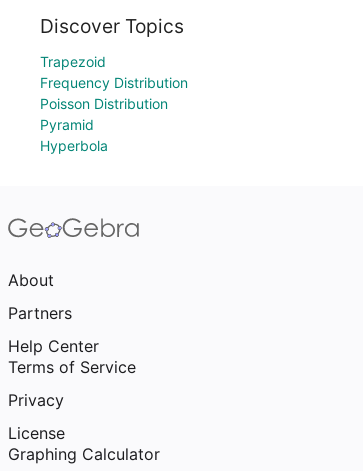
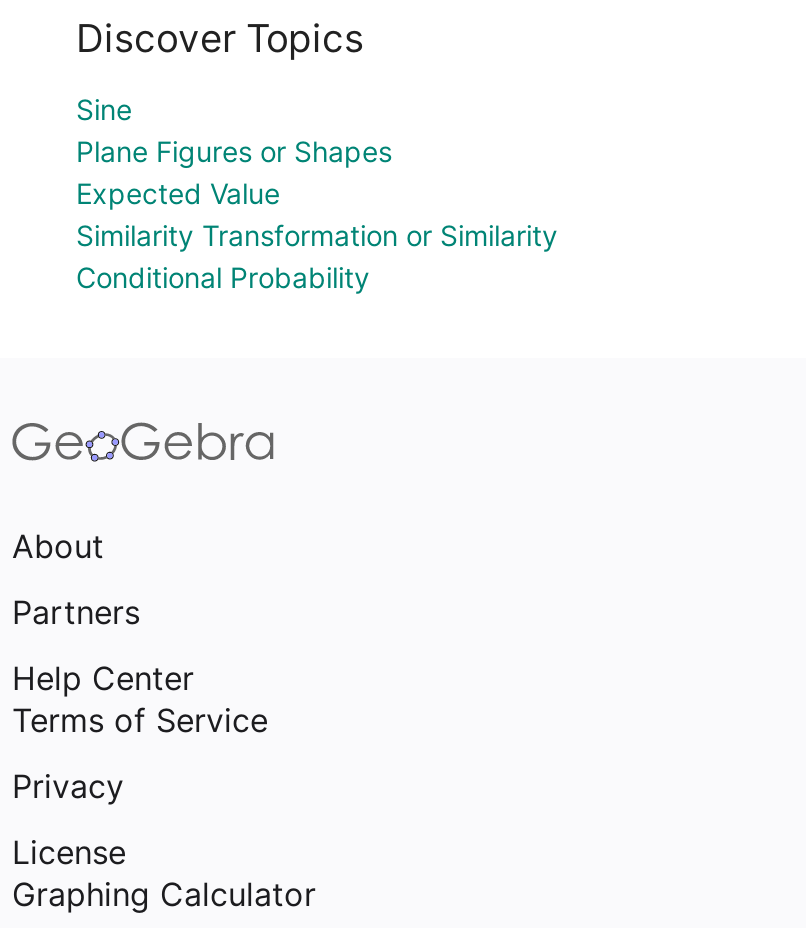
[40,53,188,154] Trapezoid | Frequency Distribution | Poisson Distribution | Pyramid | Hyperbola -> [76,92,558,294] Sine | Plane Figures or Shapes | Expected Value | Similarity Transformation or Similarity | Conditional Probability

